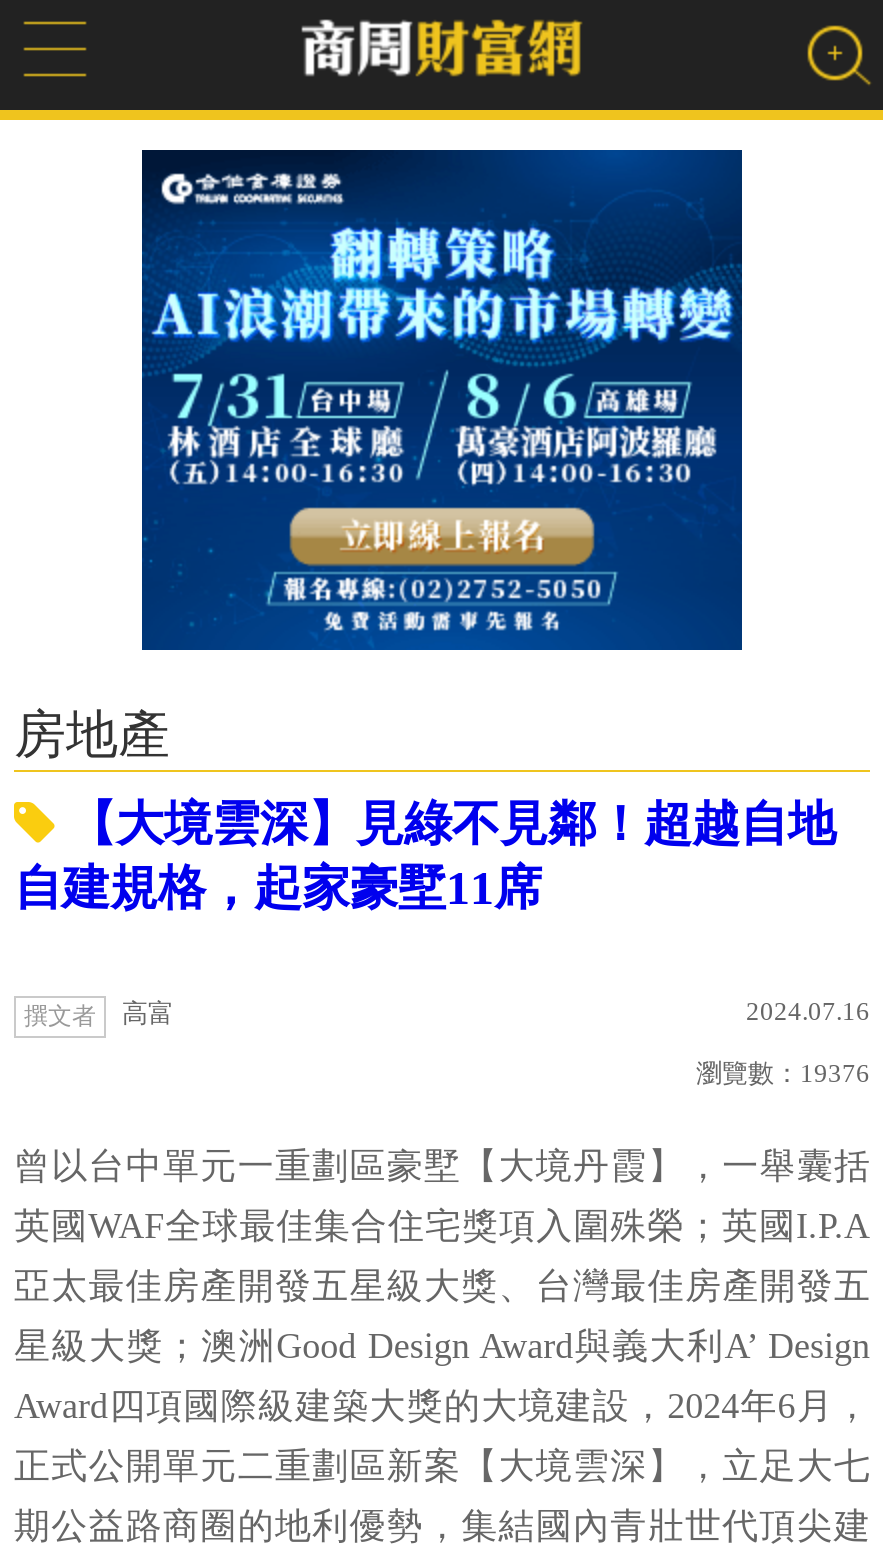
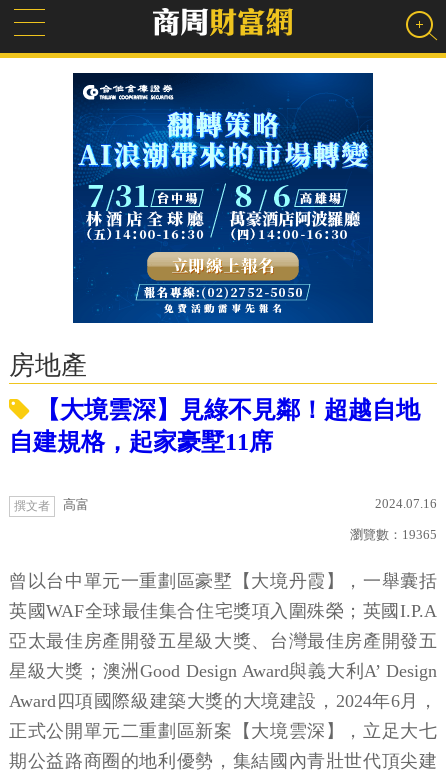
[696,1058,870,1088] 瀏覽數：19376 -> [350,527,437,542] 瀏覽數：19365

